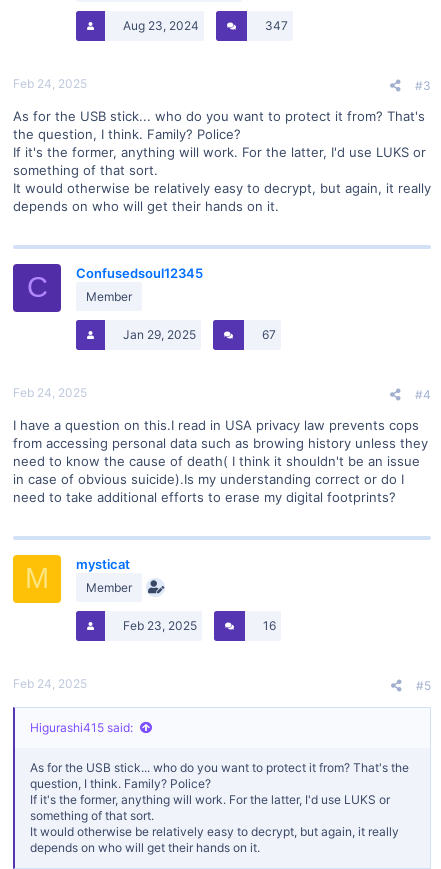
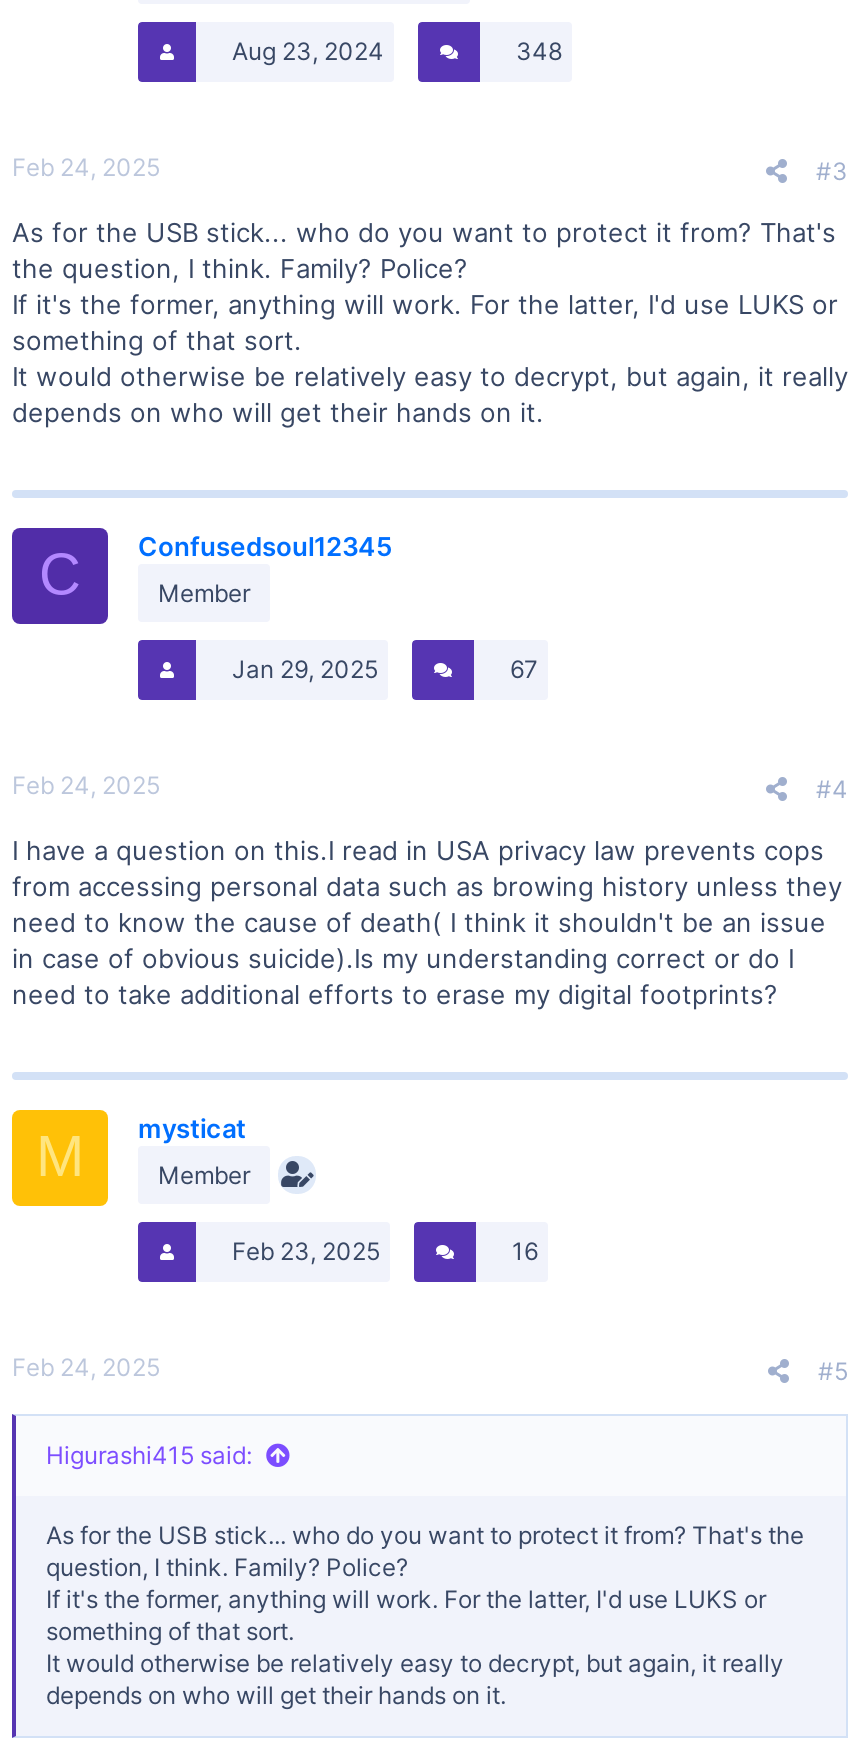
[265,18,288,33] 347 -> [516,37,562,67] 348

